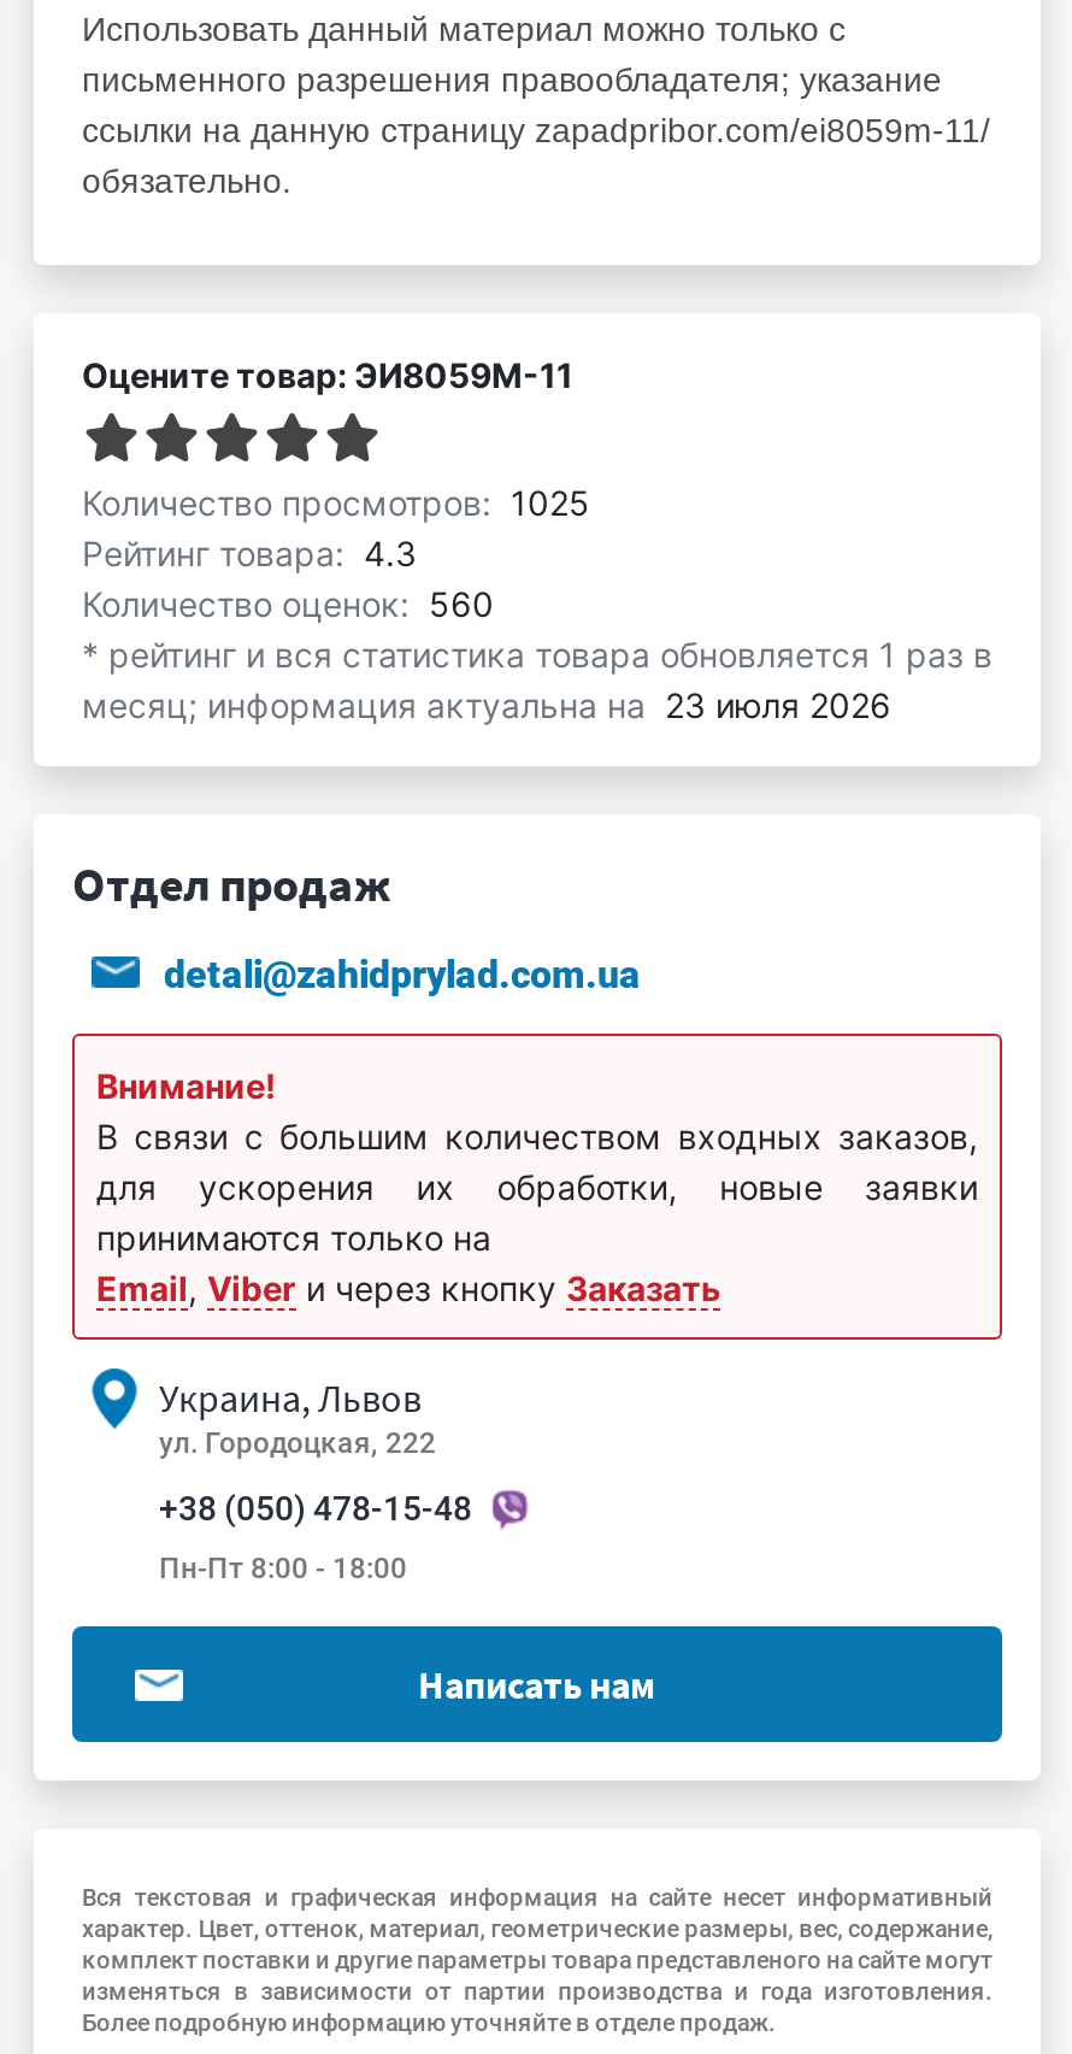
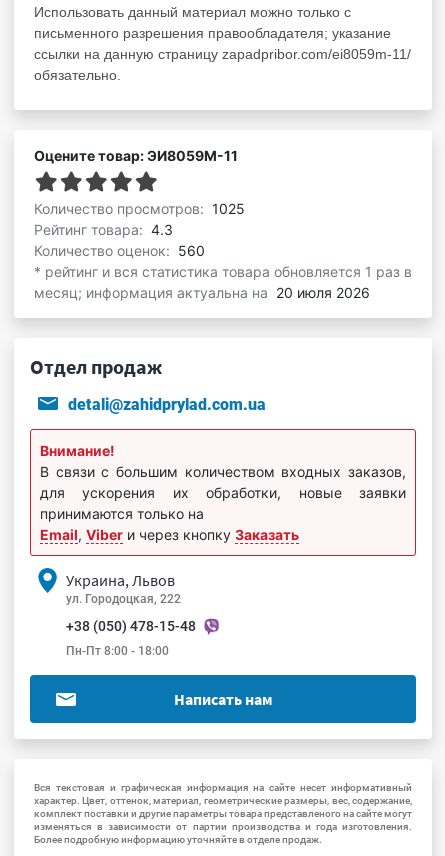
[82,684,891,725] месяц; информация актуальна на 23 июля 2026 -> [34,284,370,301] месяц; информация актуальна на 20 июля 2026

